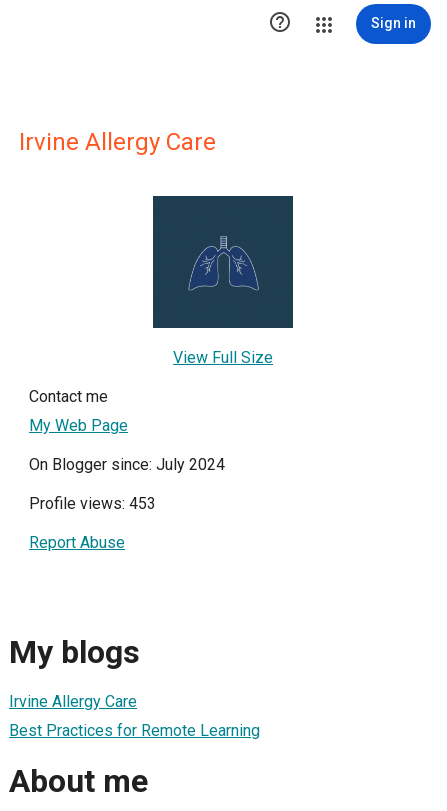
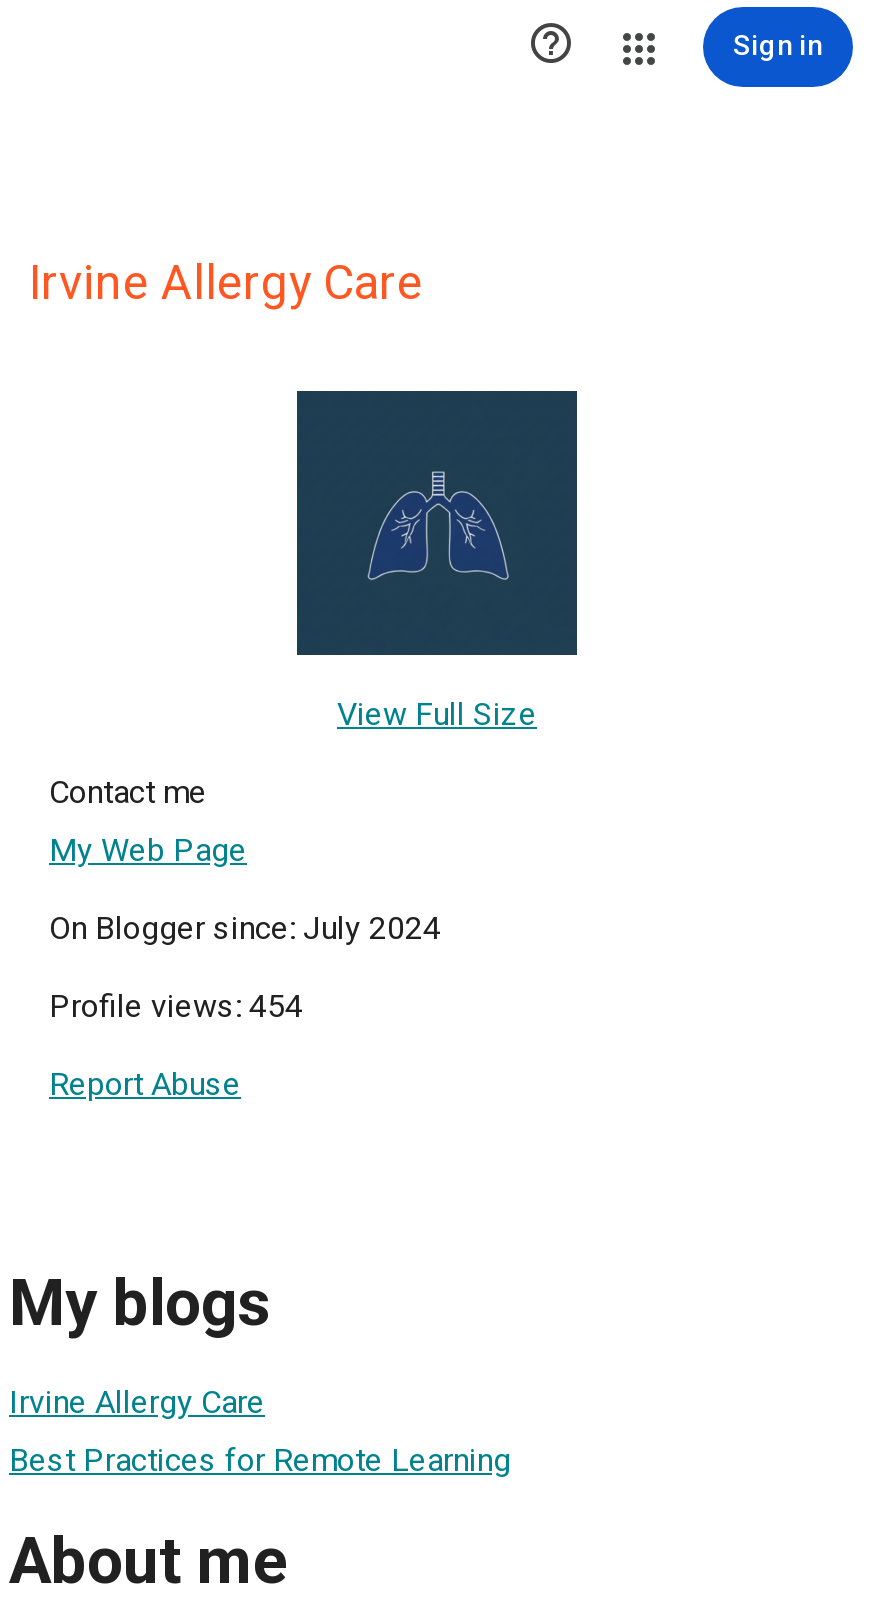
[29,493,156,512] Profile views: 453 -> [49,986,303,1024] Profile views: 454

